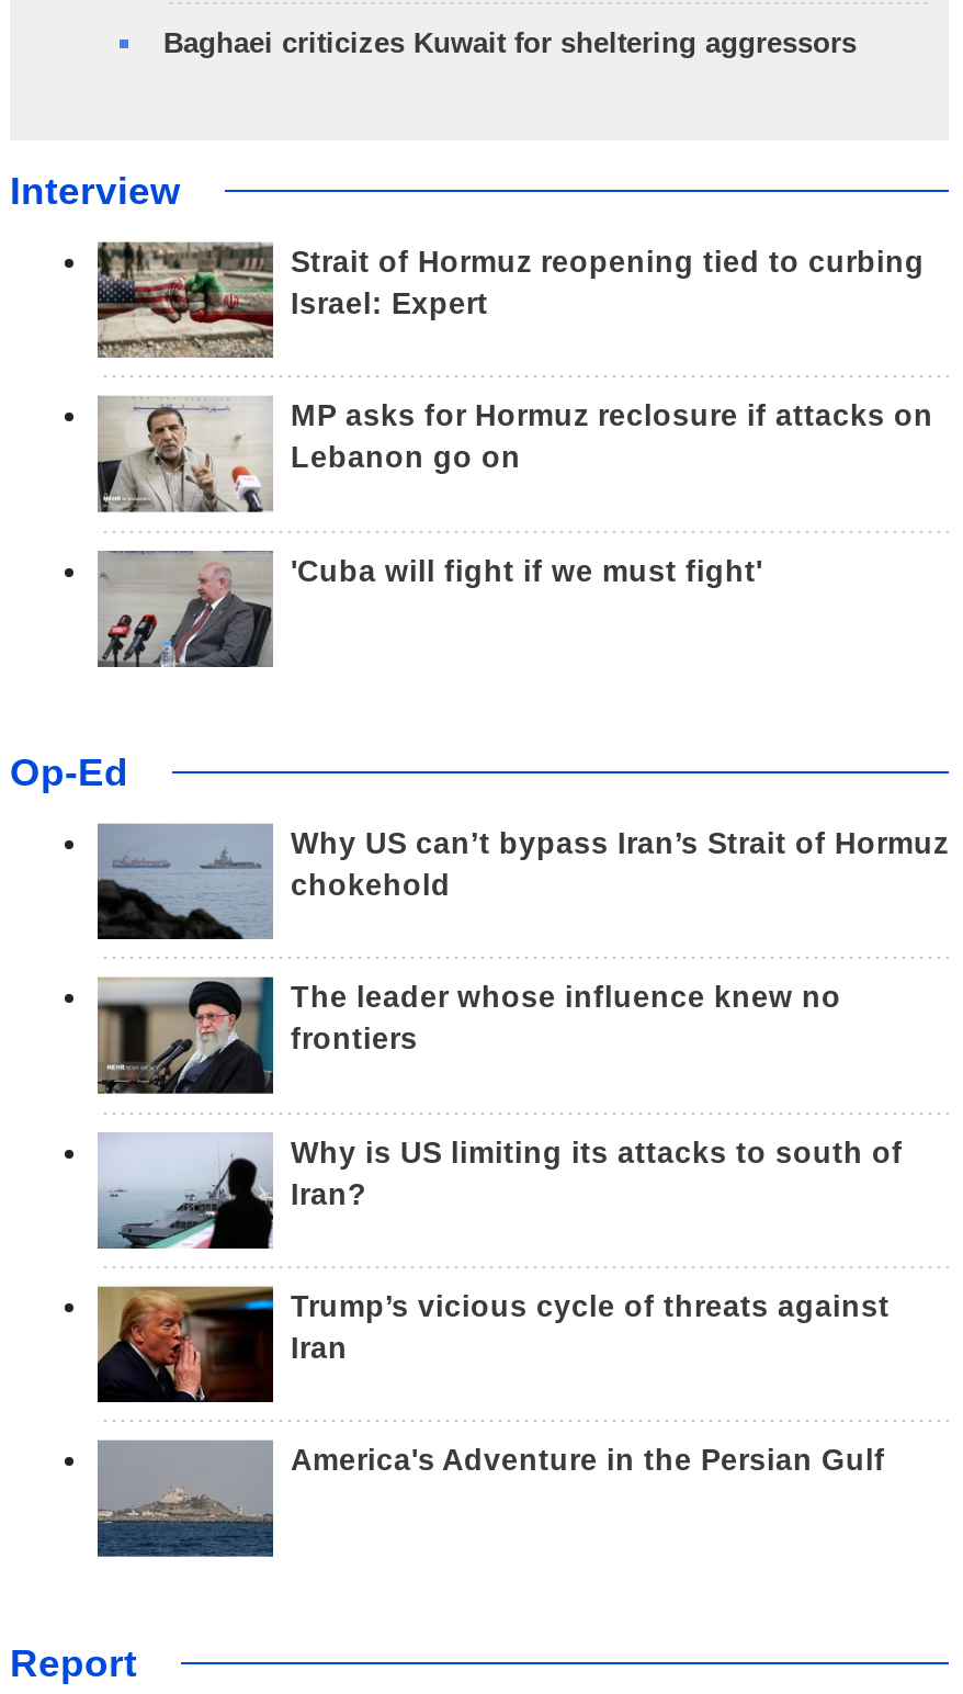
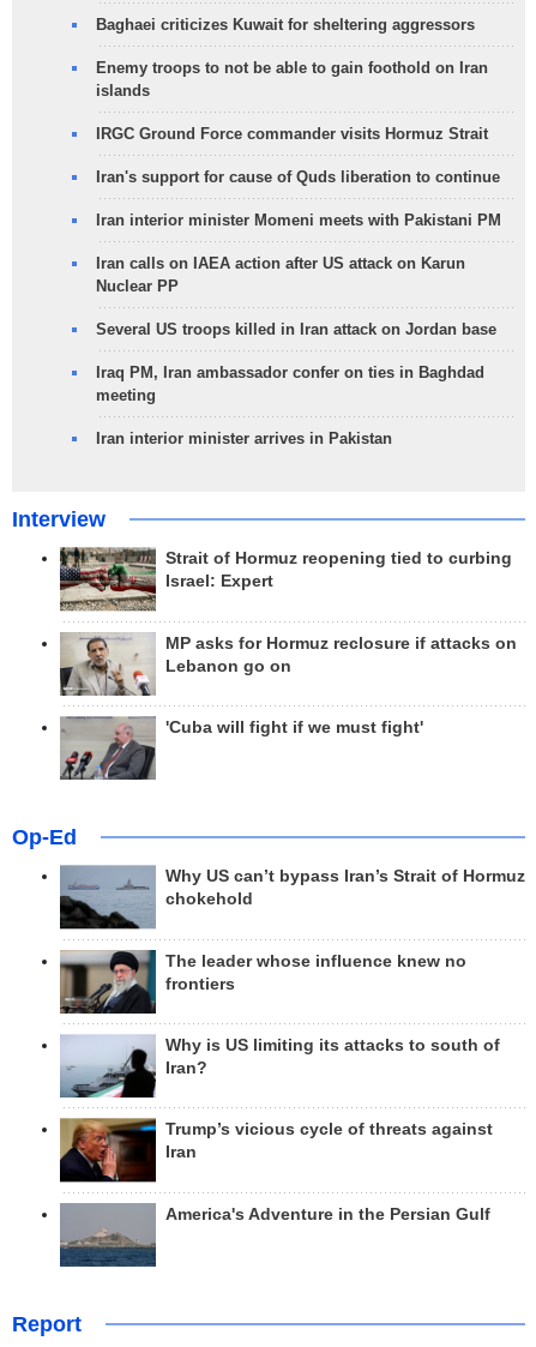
none -> [96,59,501,448] Enemy troops to not be able to gain foothold on Iran | islands | IRGC Ground Force commander visits Hormuz Strait | Iran's support for cause of Quds liberation to continue | Iran interior minister Momeni meets with Pakistani PM | Iran calls on IAEA action after US attack on Karun | Nuclear PP | Several US troops killed in Iran attack on Jordan base | Iraq PM, Iran ambassador confer on ties in Baghdad | meeting | Iran interior minister arrives in Pakistan

